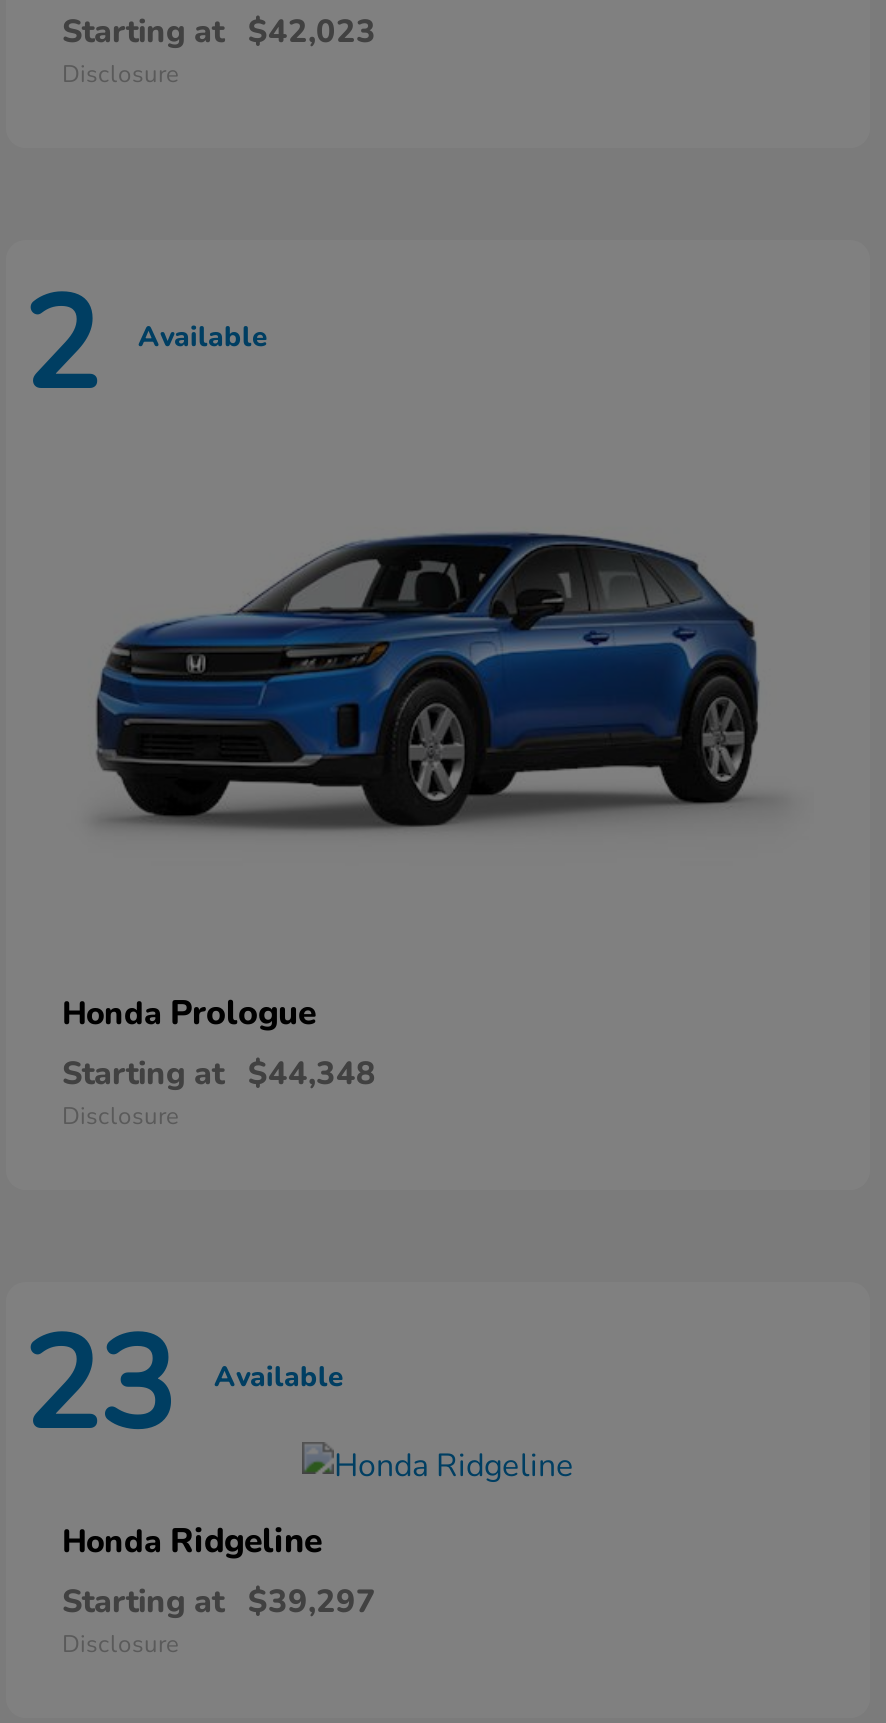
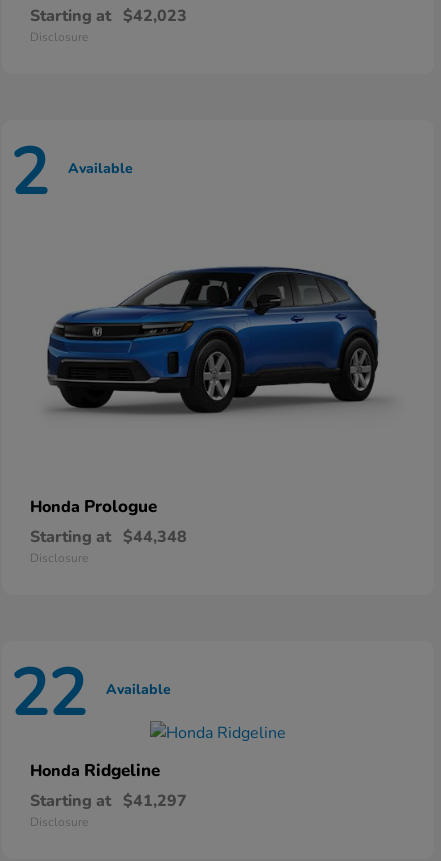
[22,1299,344,1475] 23 Available -> [10,650,171,738] 22 Available
[62,1580,376,1624] Starting at $39,297 -> [30,790,187,812] Starting at $41,297

